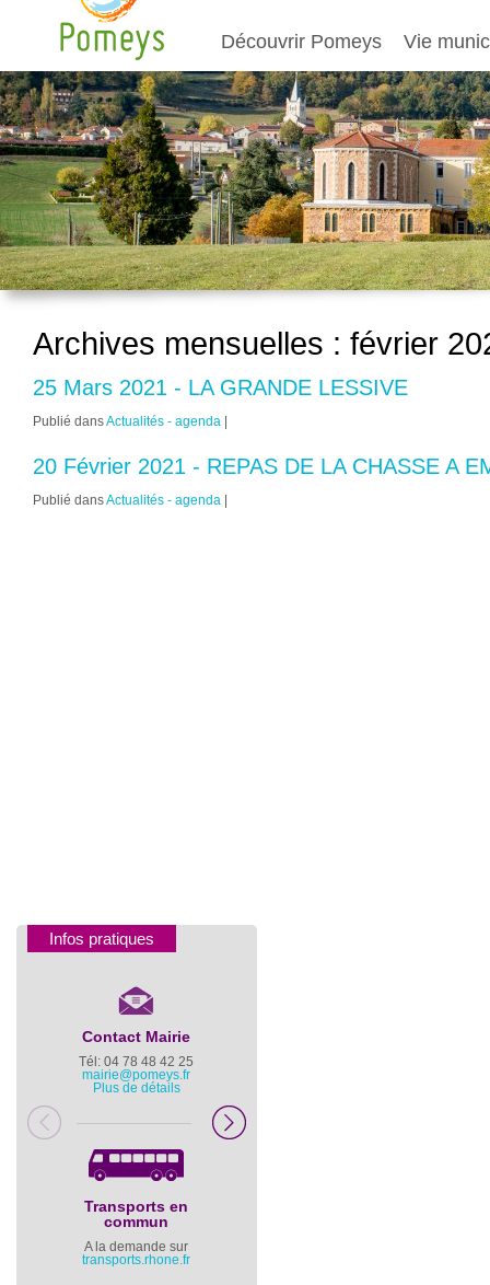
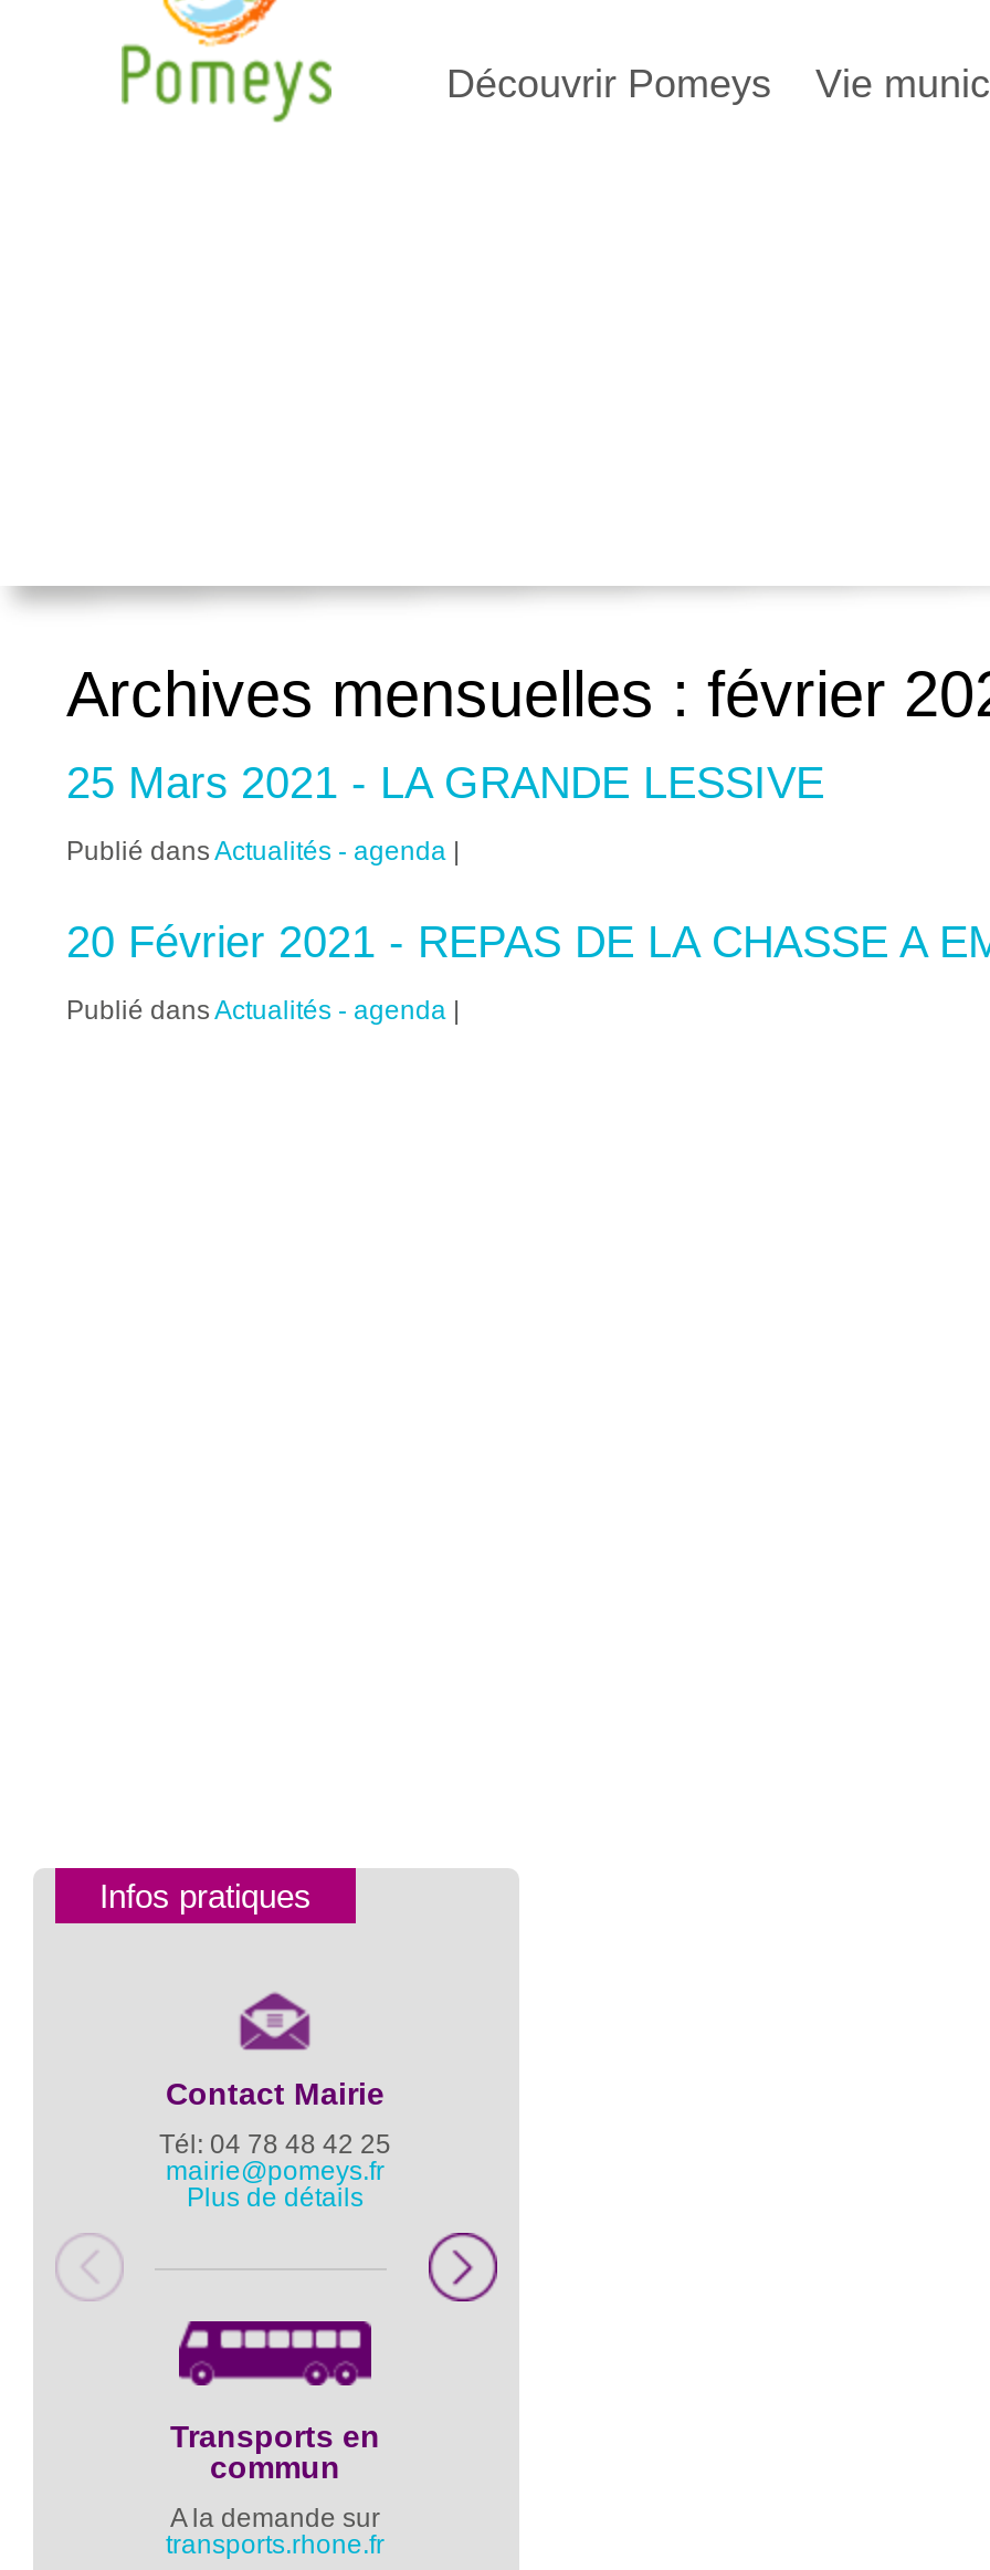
[3,70,487,291] [image] -> none

